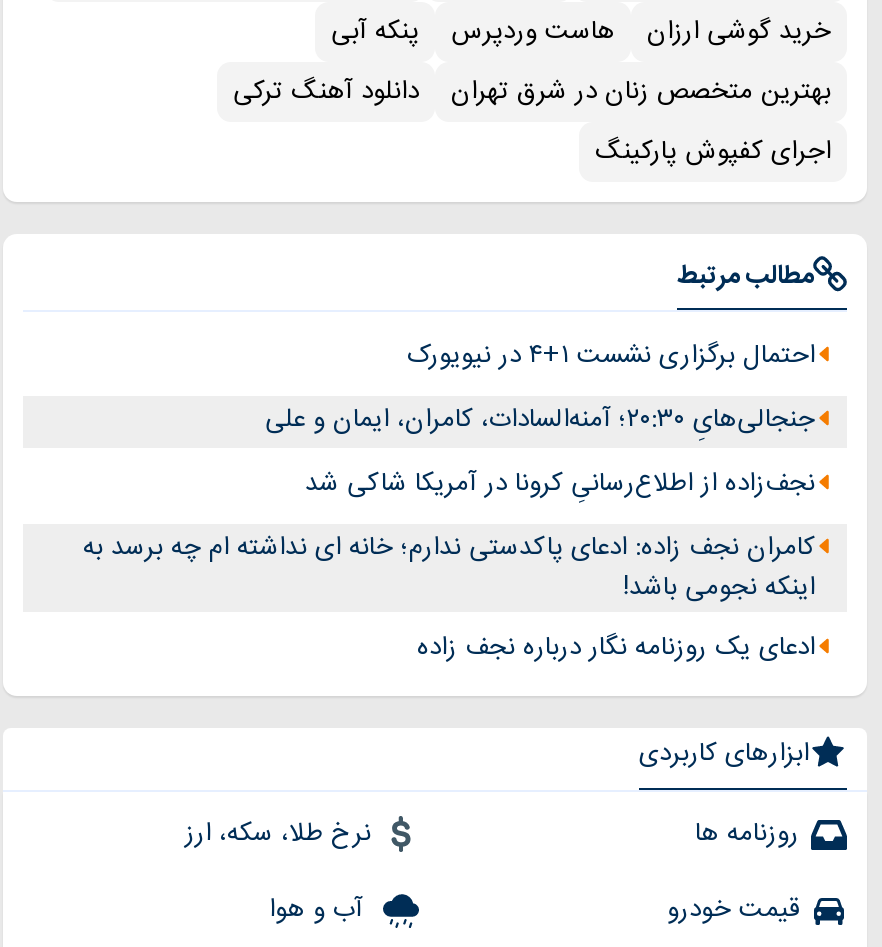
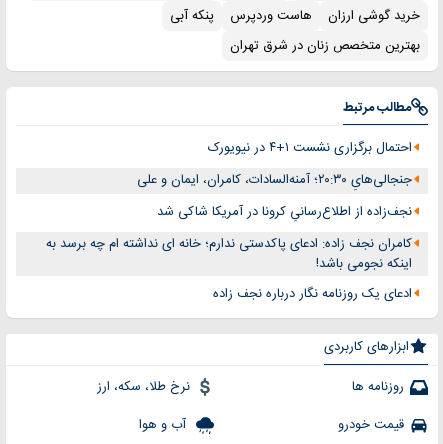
[233,69,831,173] دانلود آهنگ ترکی | اجرای کفپوش پارکینگ -> none

